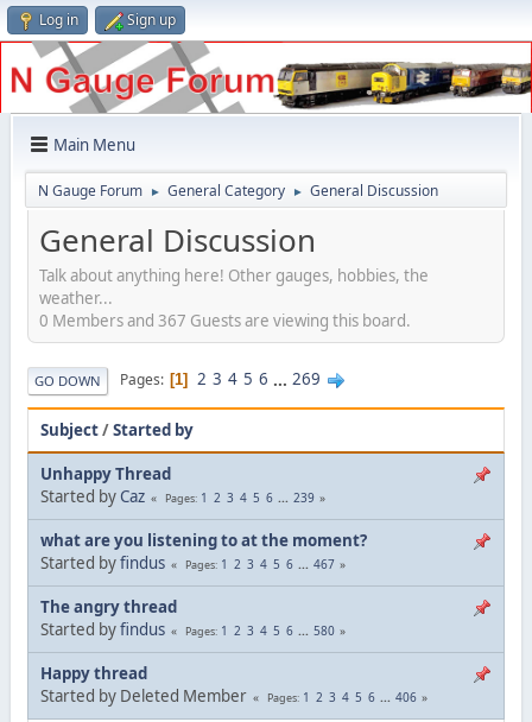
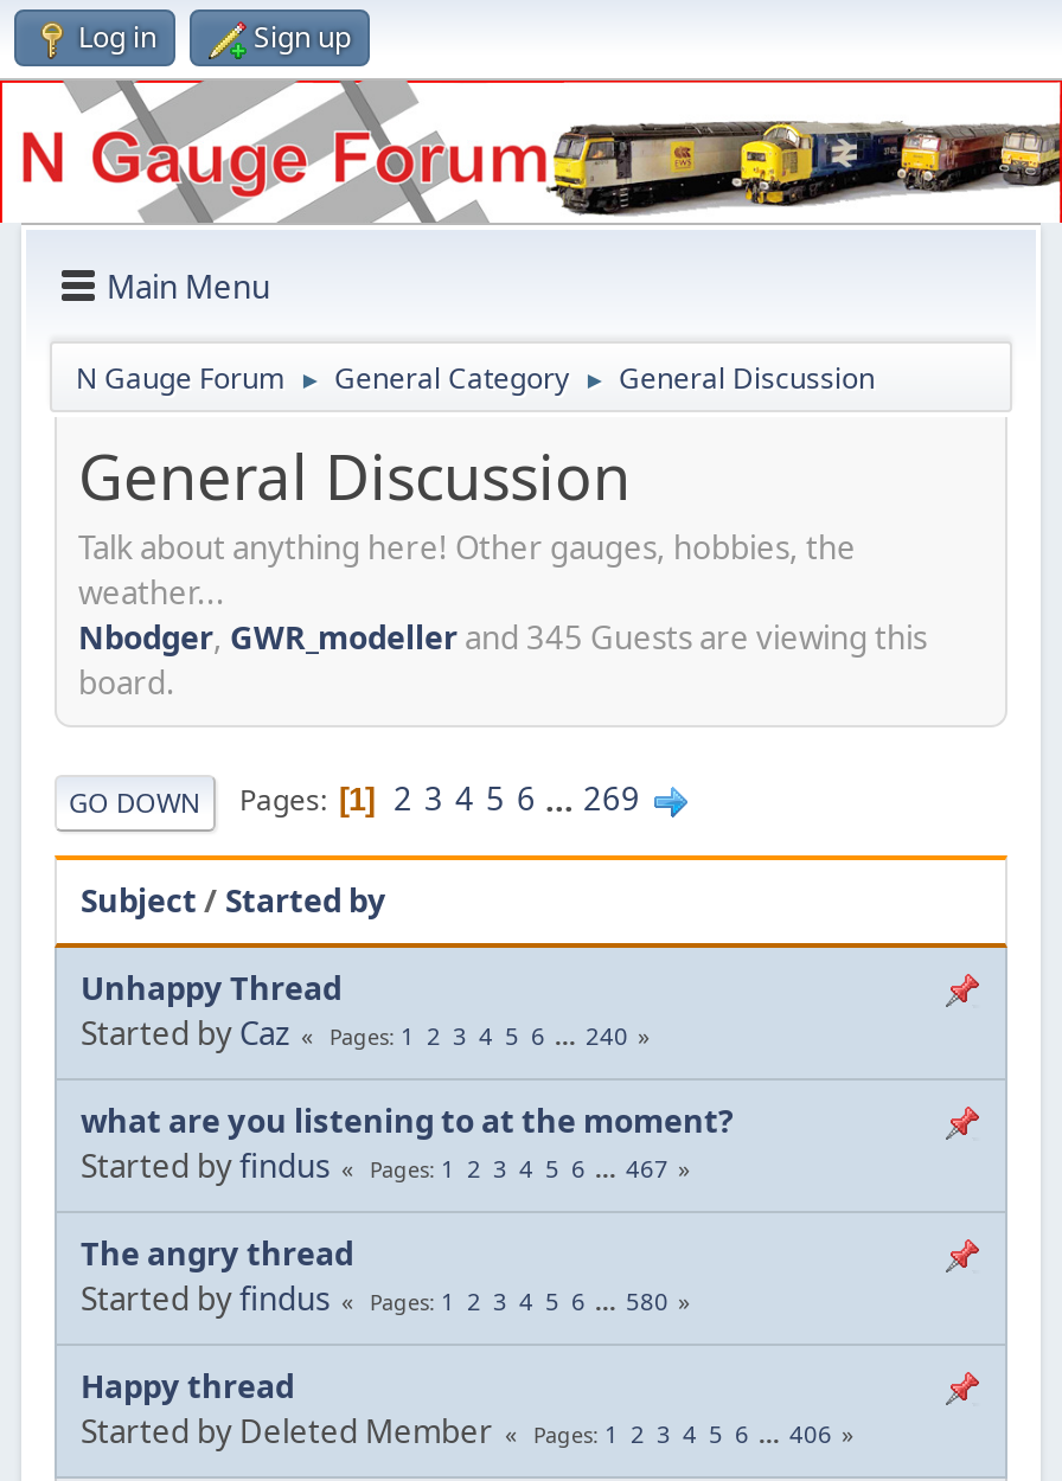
[39,309,411,331] 0 Members and 367 Guests are viewing this board. -> [78,615,927,703] Nbodger, GWR_modeller and 345 Guests are viewing this | board.
[40,485,315,506] Started by Caz Pages 1 2 3 4 5 6 ... 239 -> [81,1011,628,1053] Started by Caz Pages 1 2 3 4 5 6 ... 240

